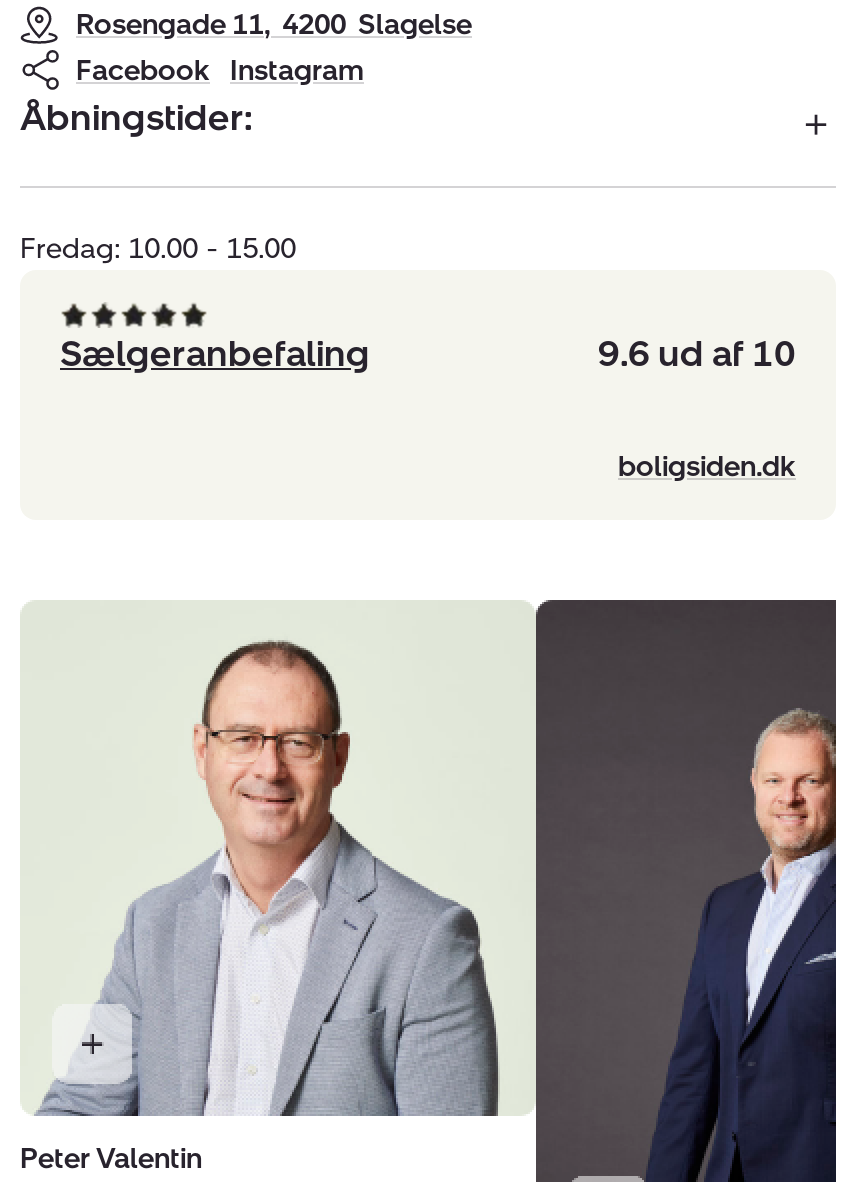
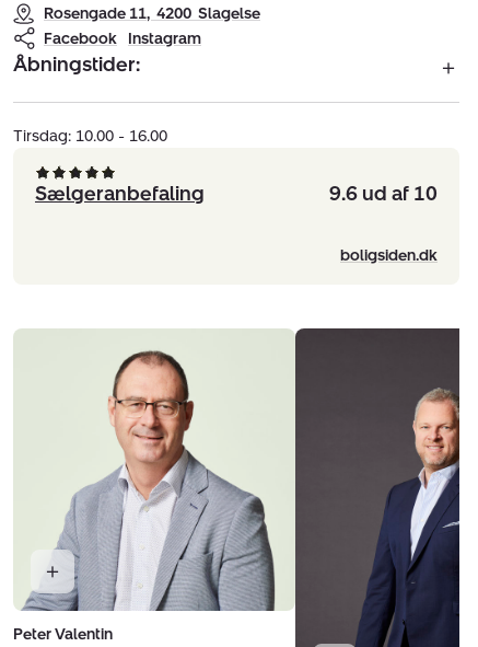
[20,232,296,266] Fredag: 10.00 - 15.00 -> [13,127,167,146] Tirsdag: 10.00 - 16.00

